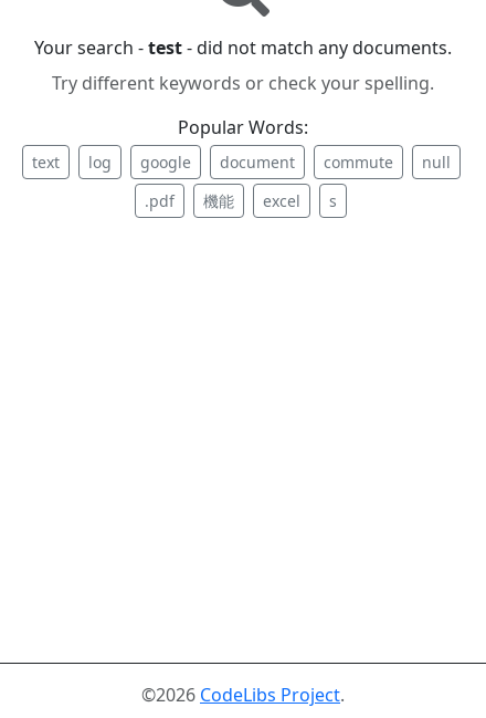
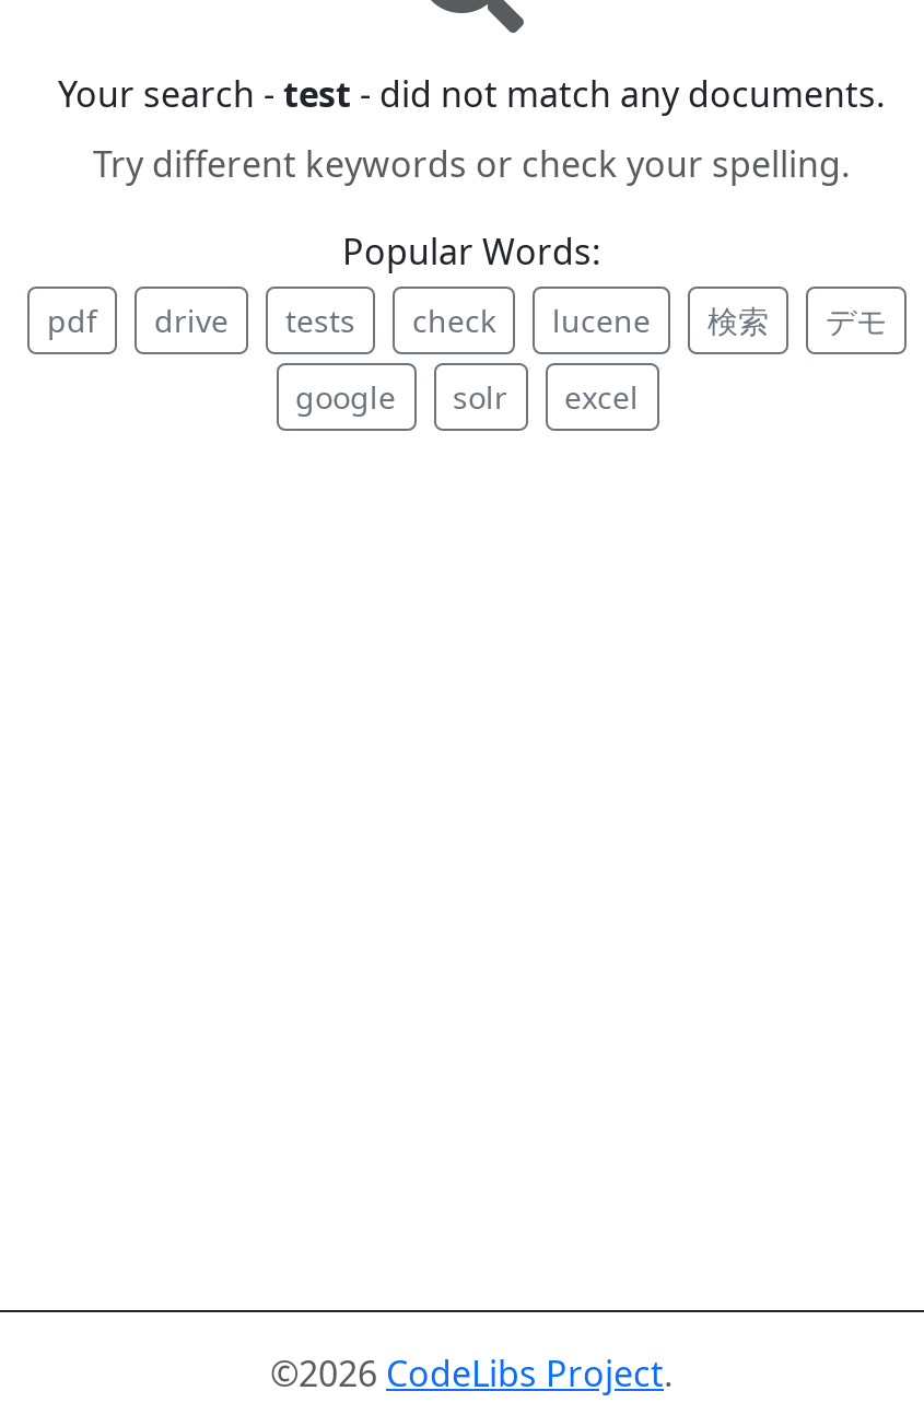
[31,152,111,173] text | log -> [47,301,887,342] pdf | drive | tests | check | lucene | 検索 | デモ
moved [140,152,191,173] -> [295,377,396,419]: google
[145,152,450,212] document | commute | null | .pdf | 機能 -> [453,377,507,419] solr
[329,191,337,212] s -> none

